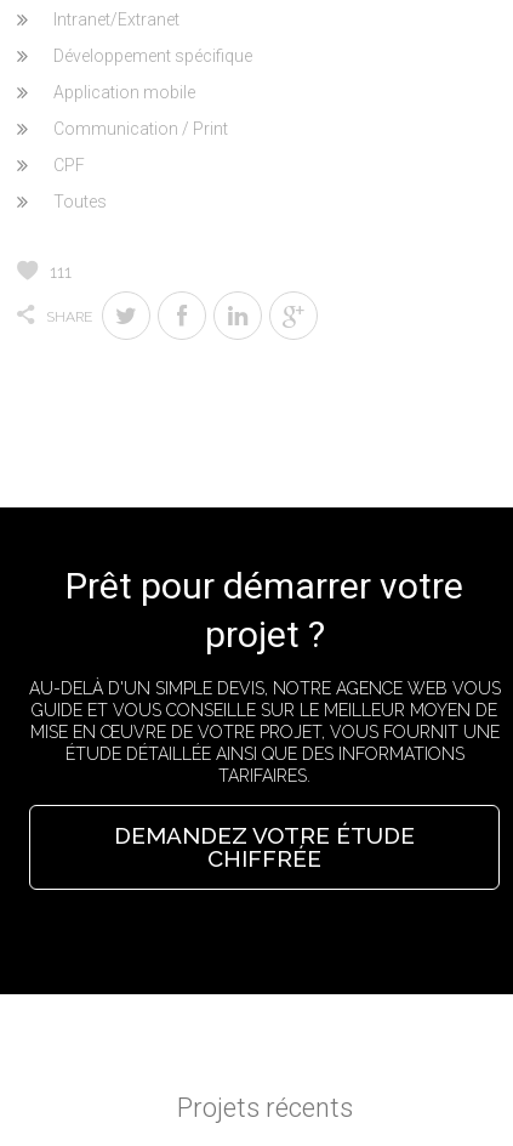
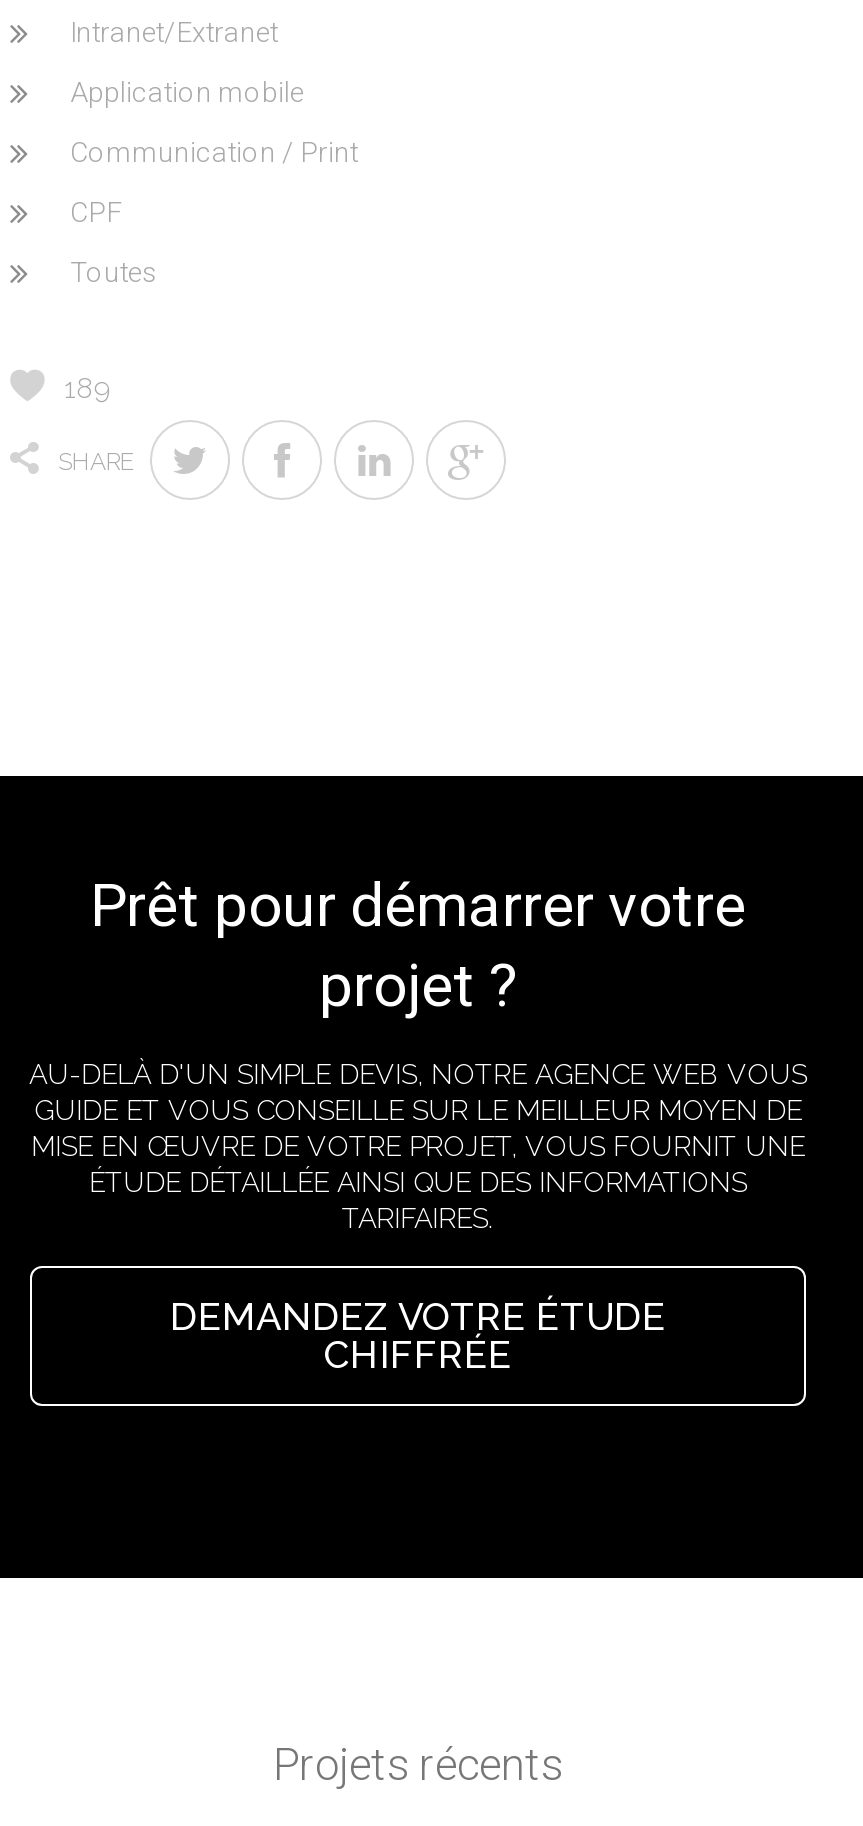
[53,46,252,65] Développement spécifique -> none
[50,262,72,281] 111 -> [64,371,108,403] 189

